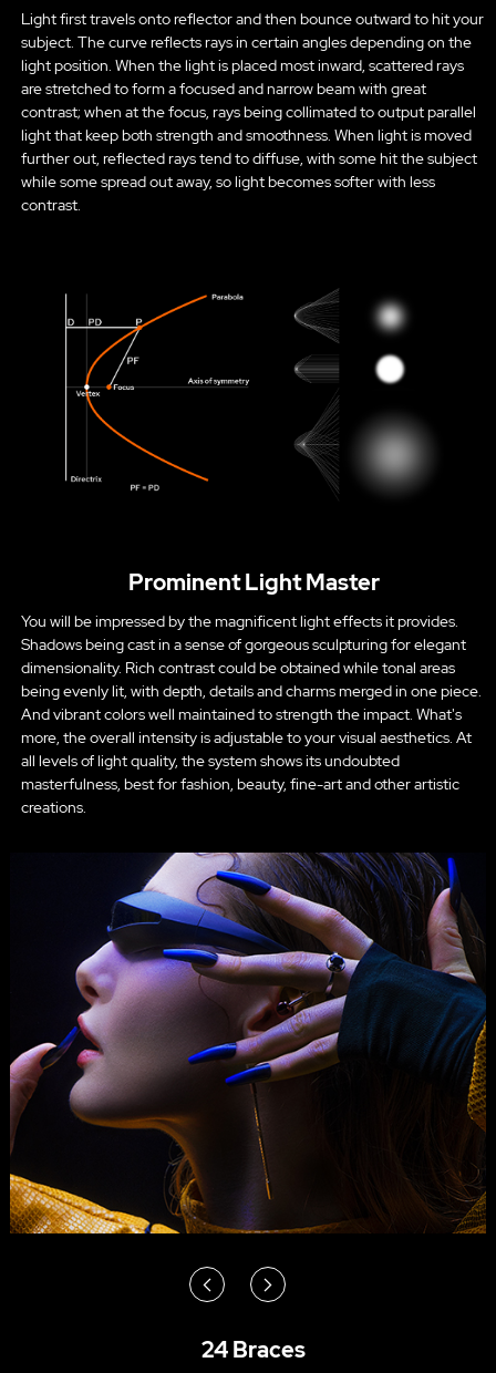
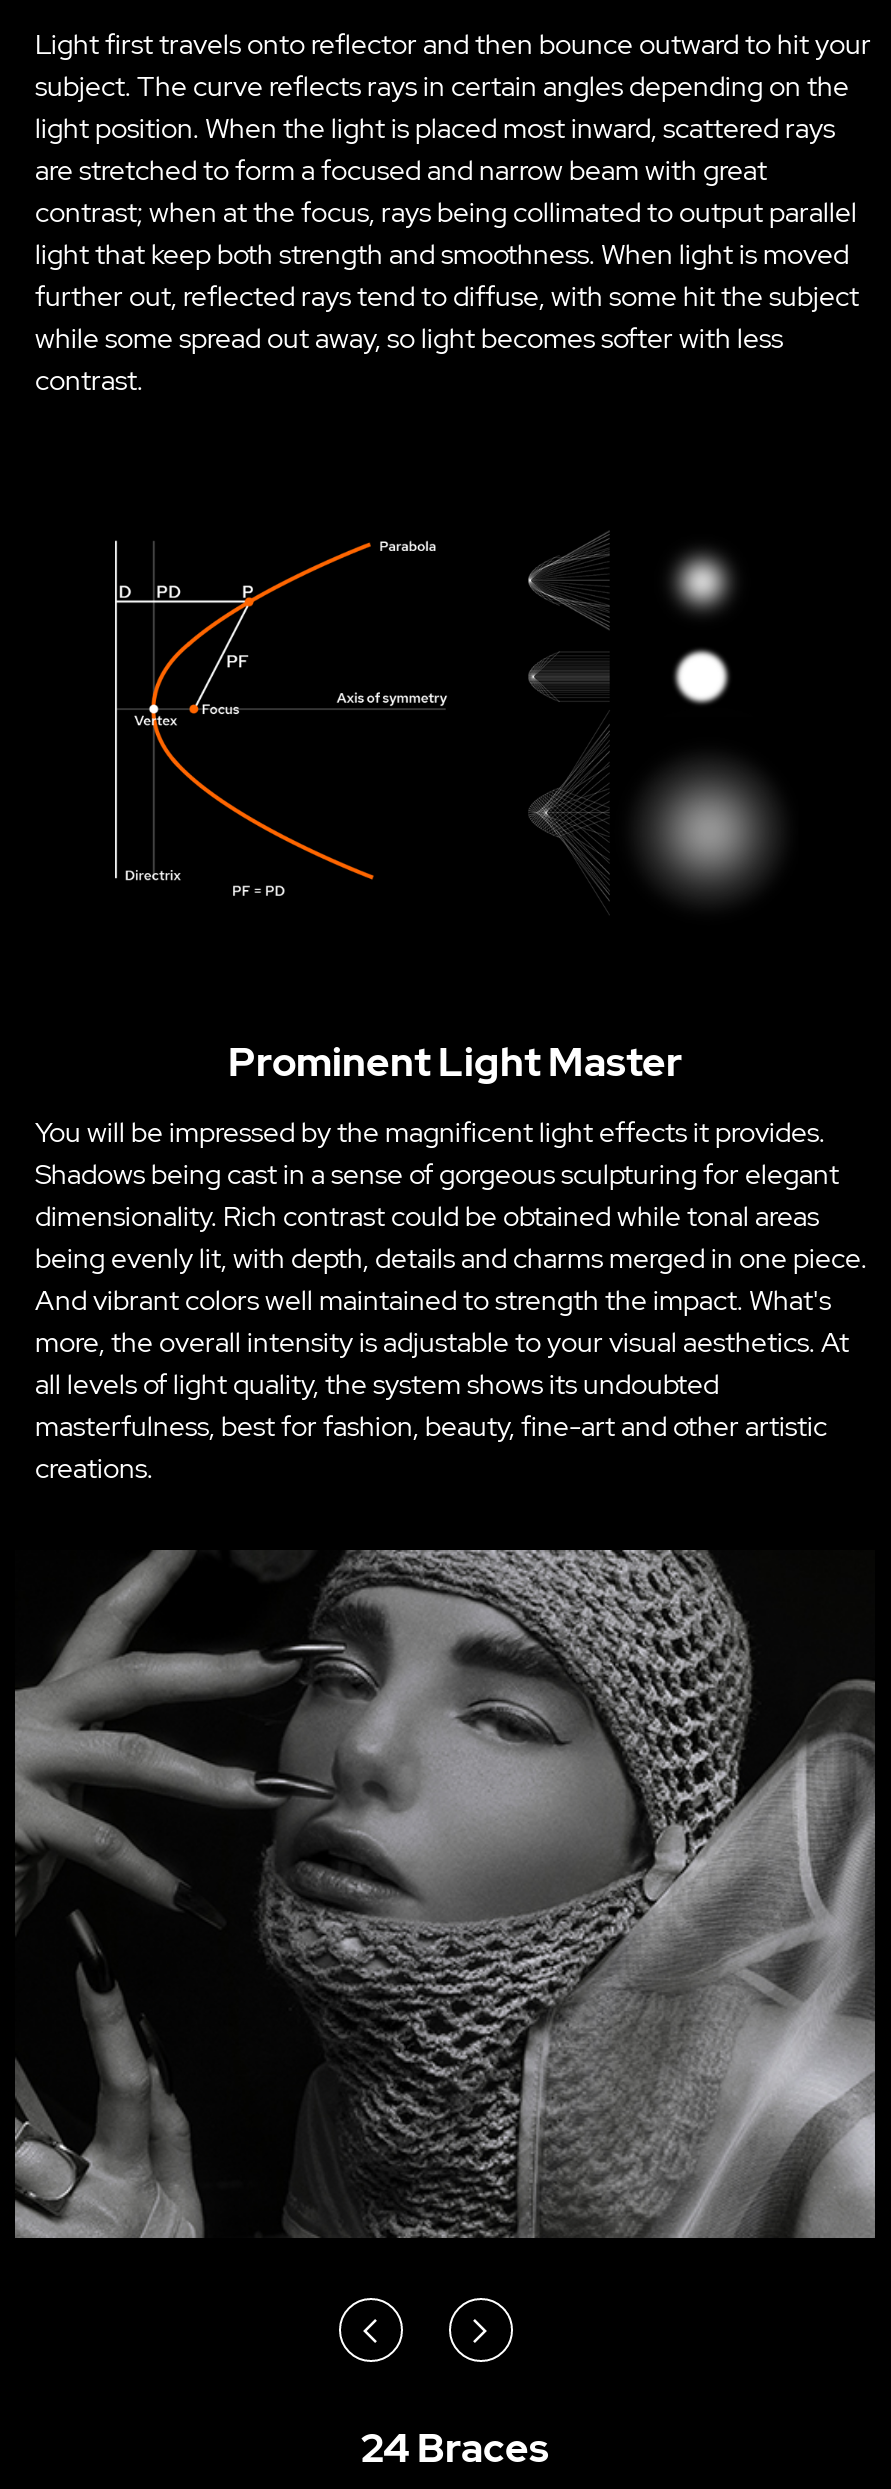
[9,851,487,1235] [image] -> [13,1548,877,2240] [image]

